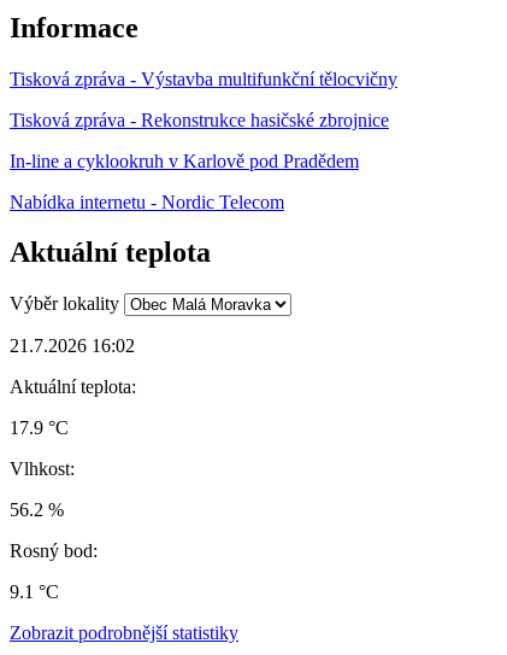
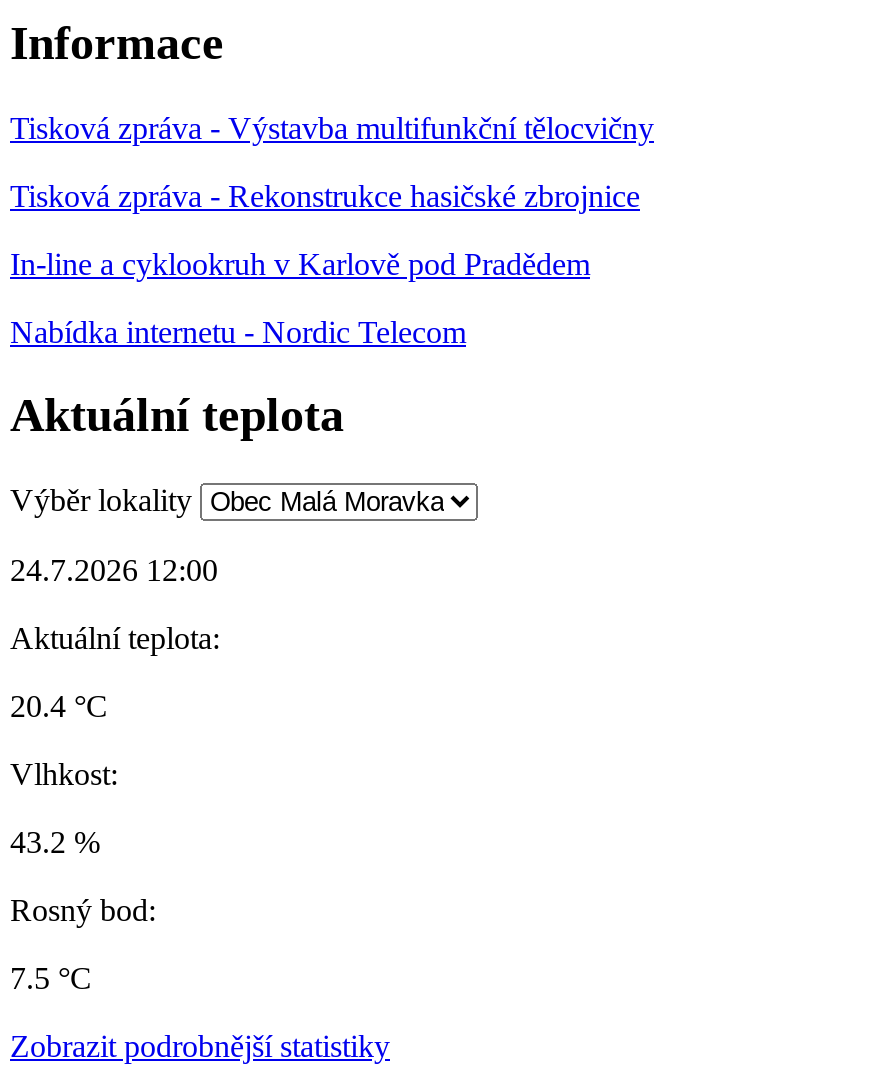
[10,336,135,356] 21.7.2026 16:02 -> [10,554,218,588] 24.7.2026 12:00
[10,418,69,438] 17.9 °C -> [10,690,108,724] 20.4 °C
[10,500,64,520] 56.2 % -> [10,826,100,860] 43.2 %
[10,582,59,602] 9.1 °C -> [10,962,92,996] 7.5 °C

